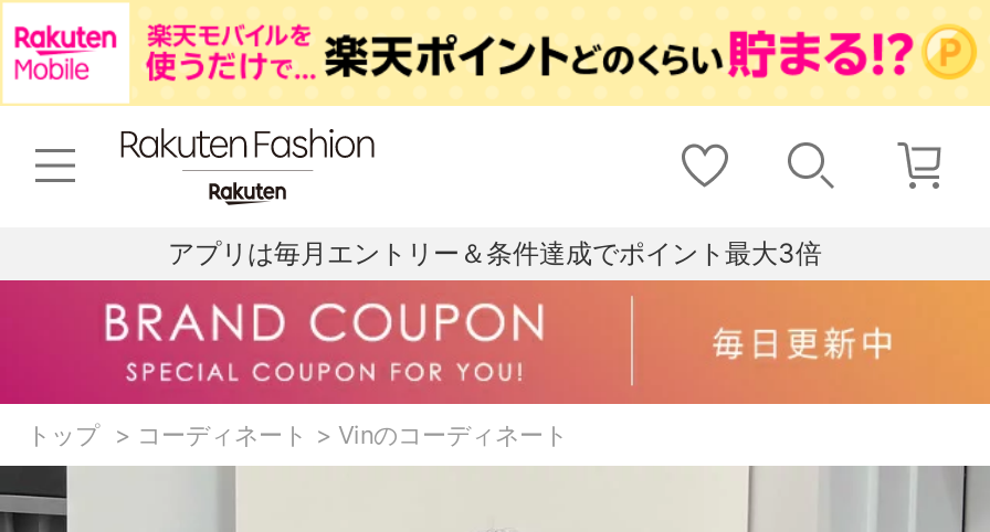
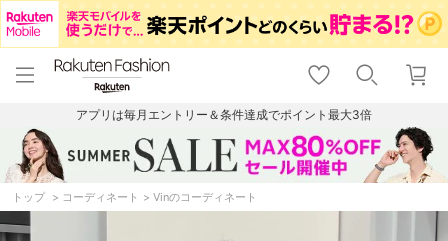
[7,278,983,406] [image] -> [3,126,445,183] [image]

